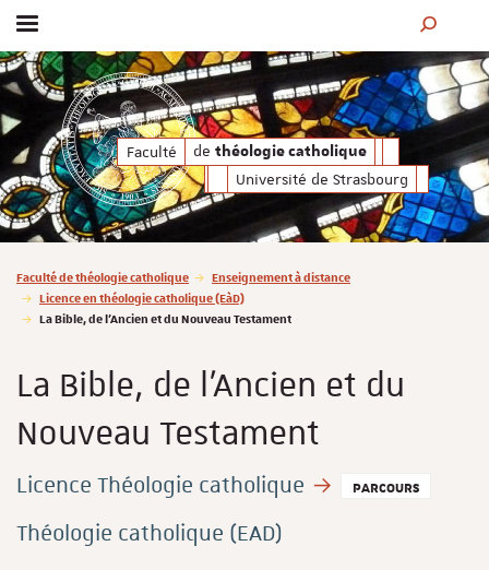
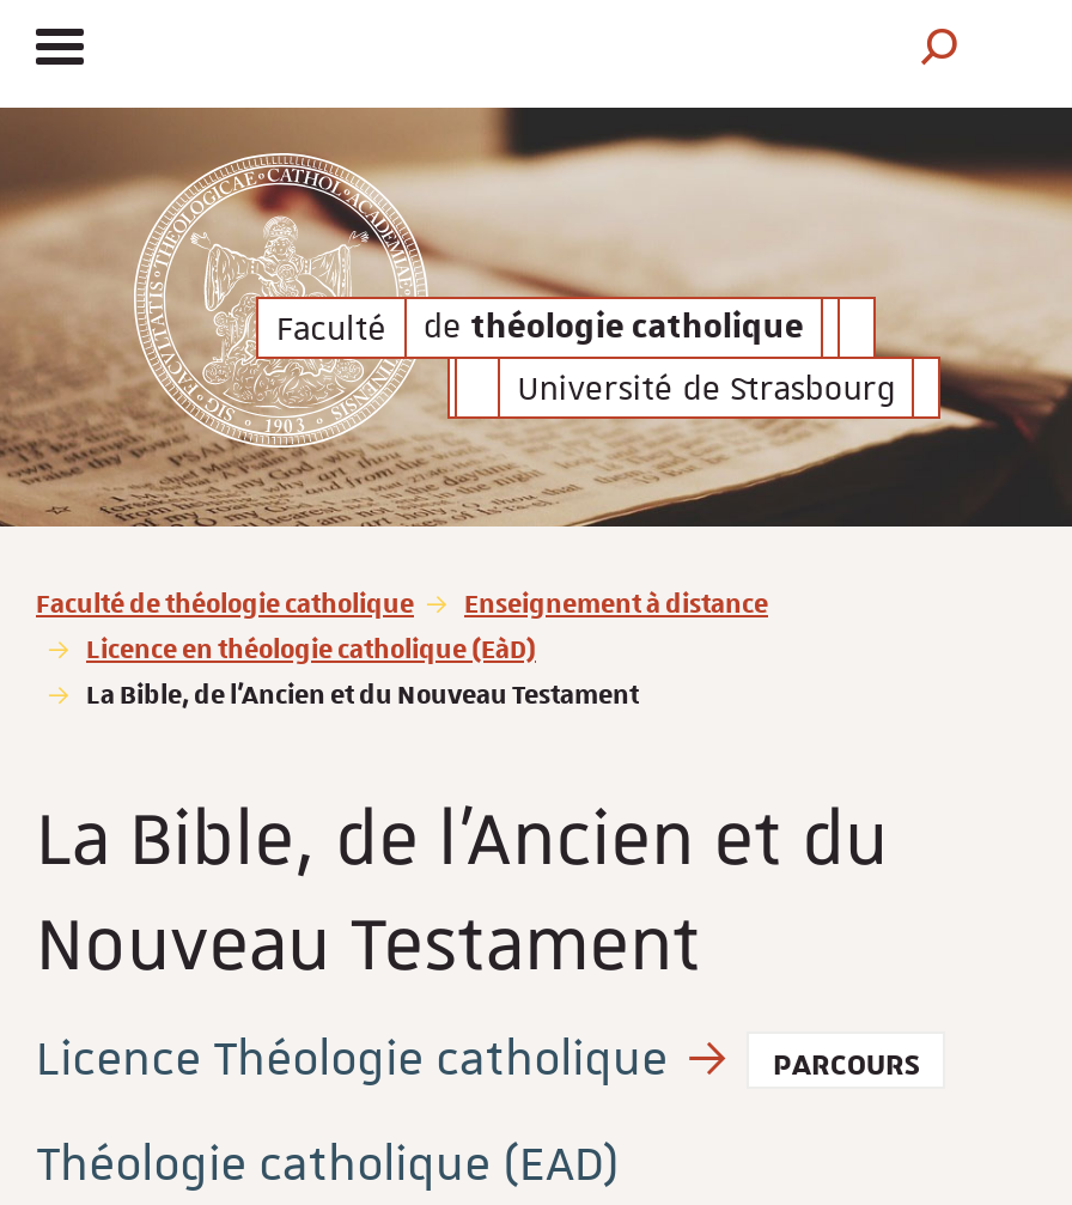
[3,50,486,244] [image] -> [7,105,1065,529] [image]

